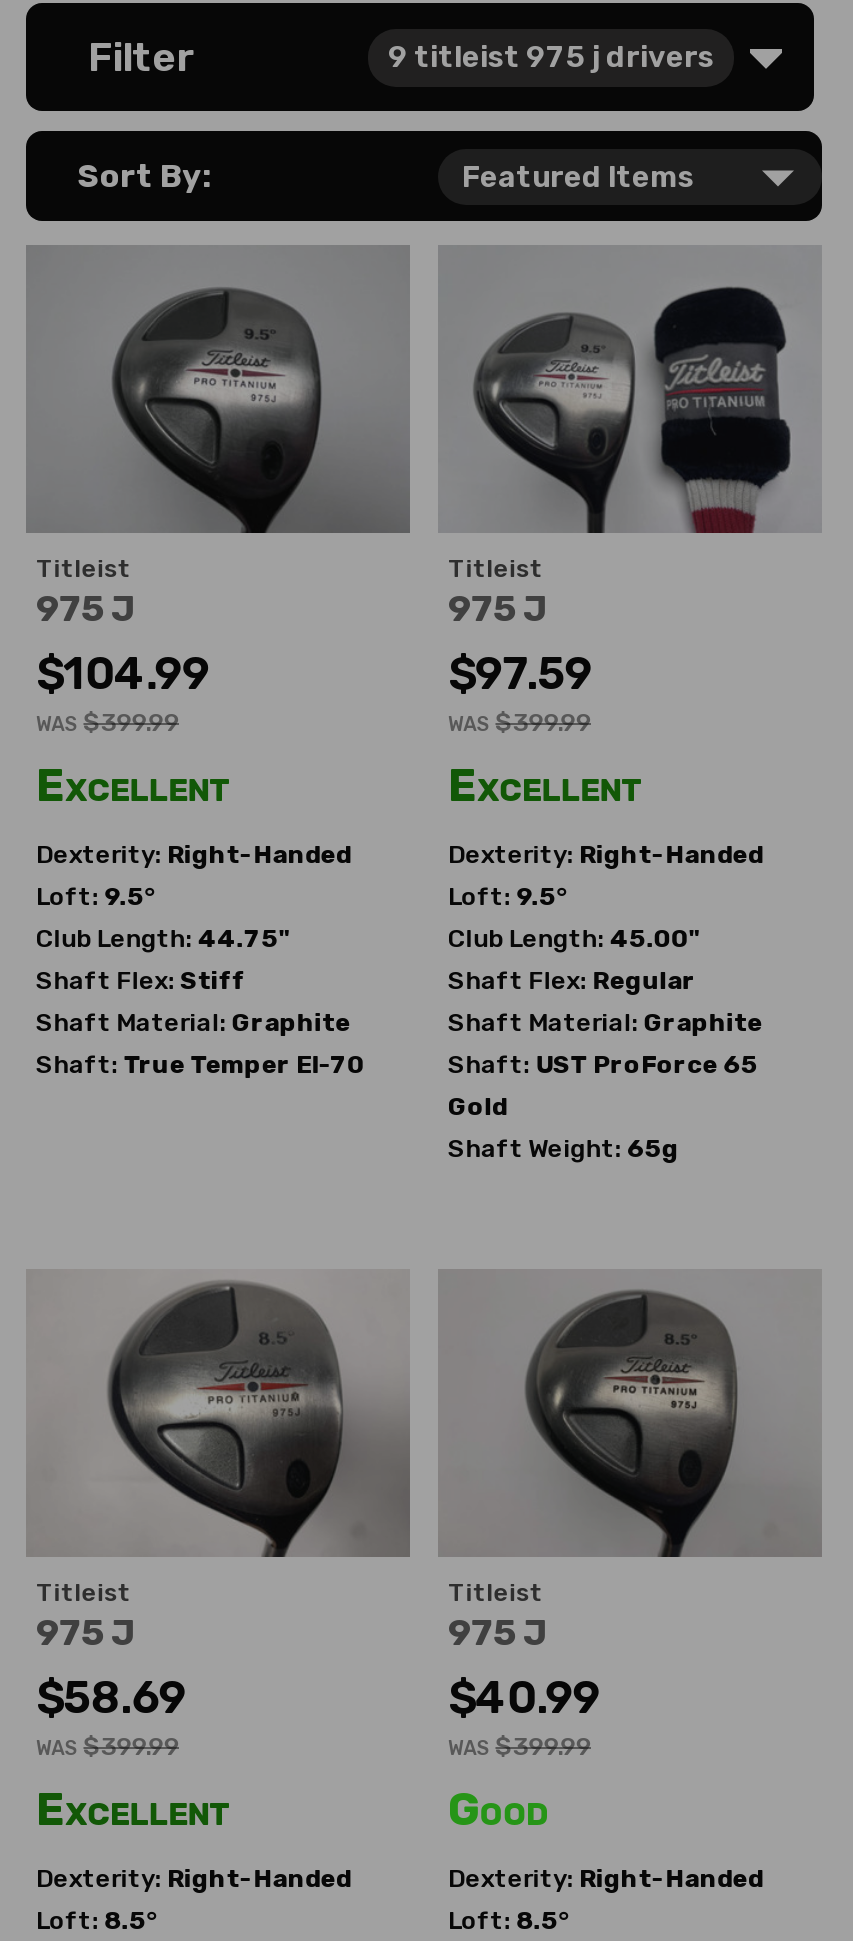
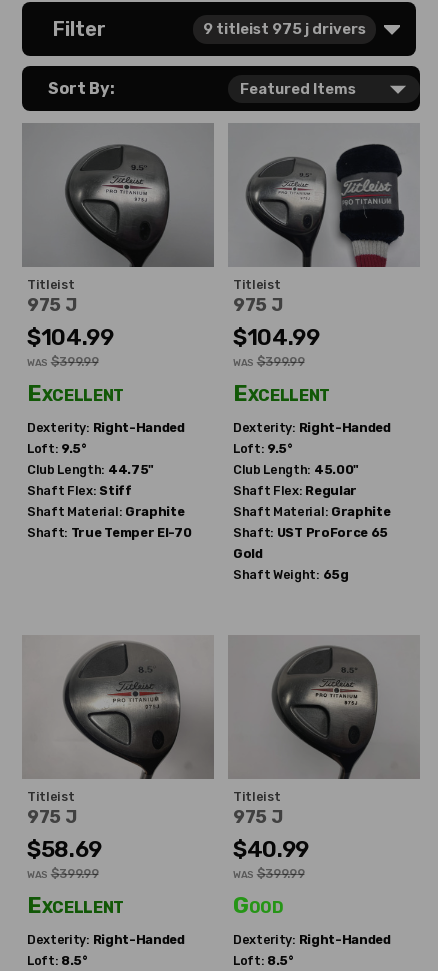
[448,647,592,701] $97.59 -> [233,324,320,351] $104.99

